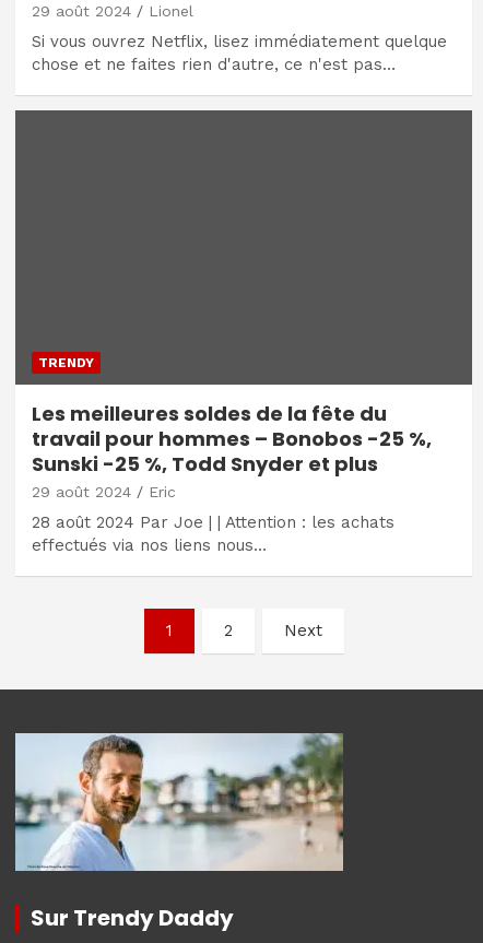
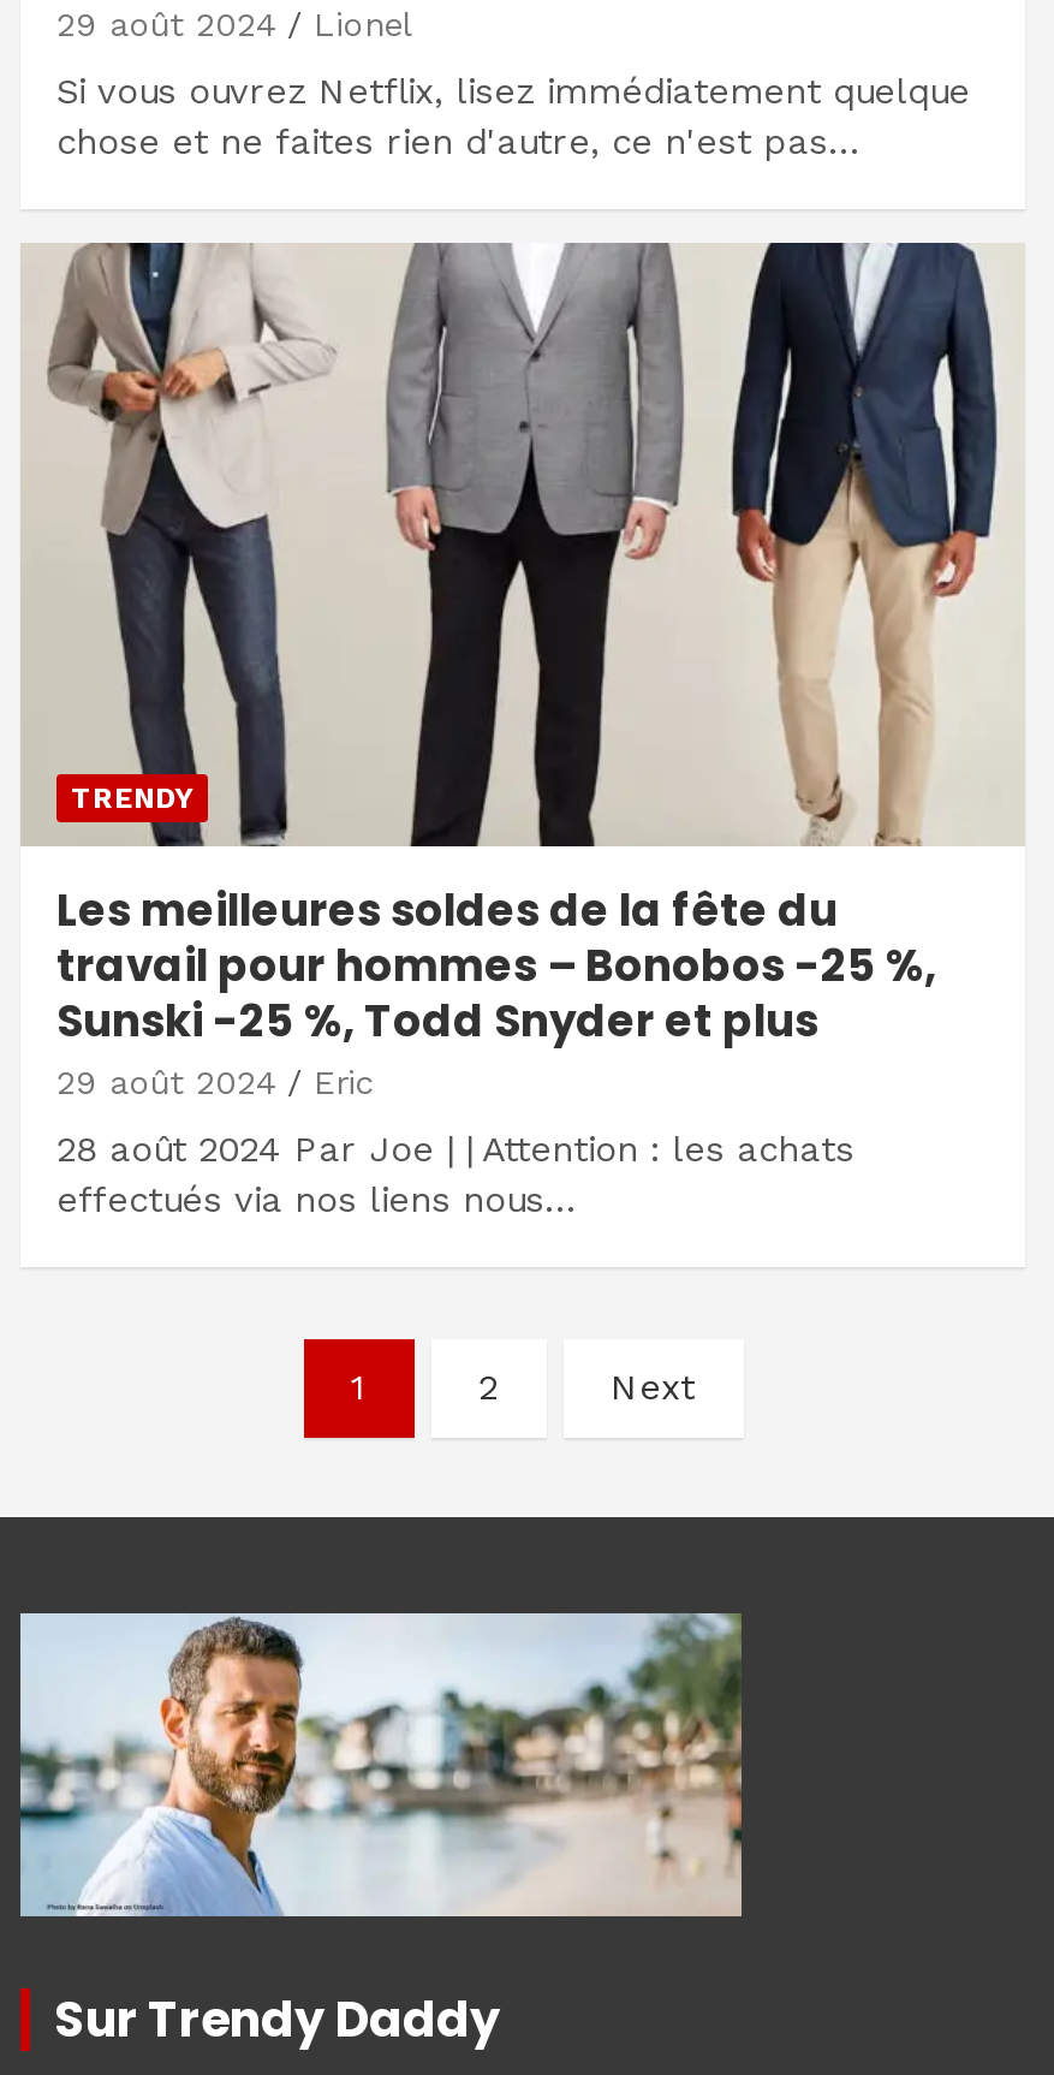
none -> [20,243,1025,849] [image]

